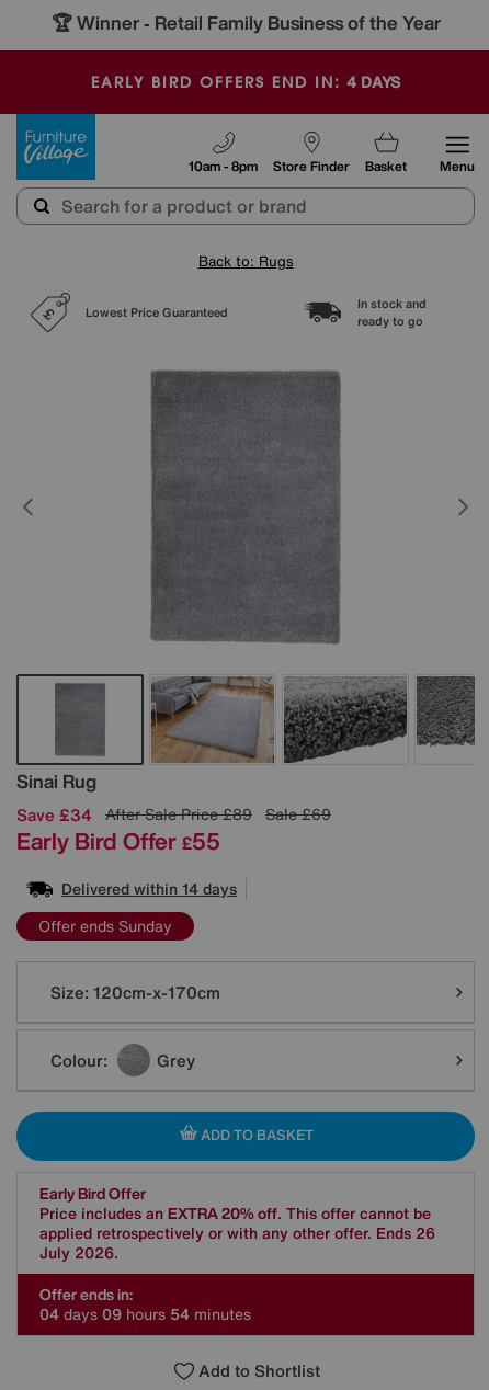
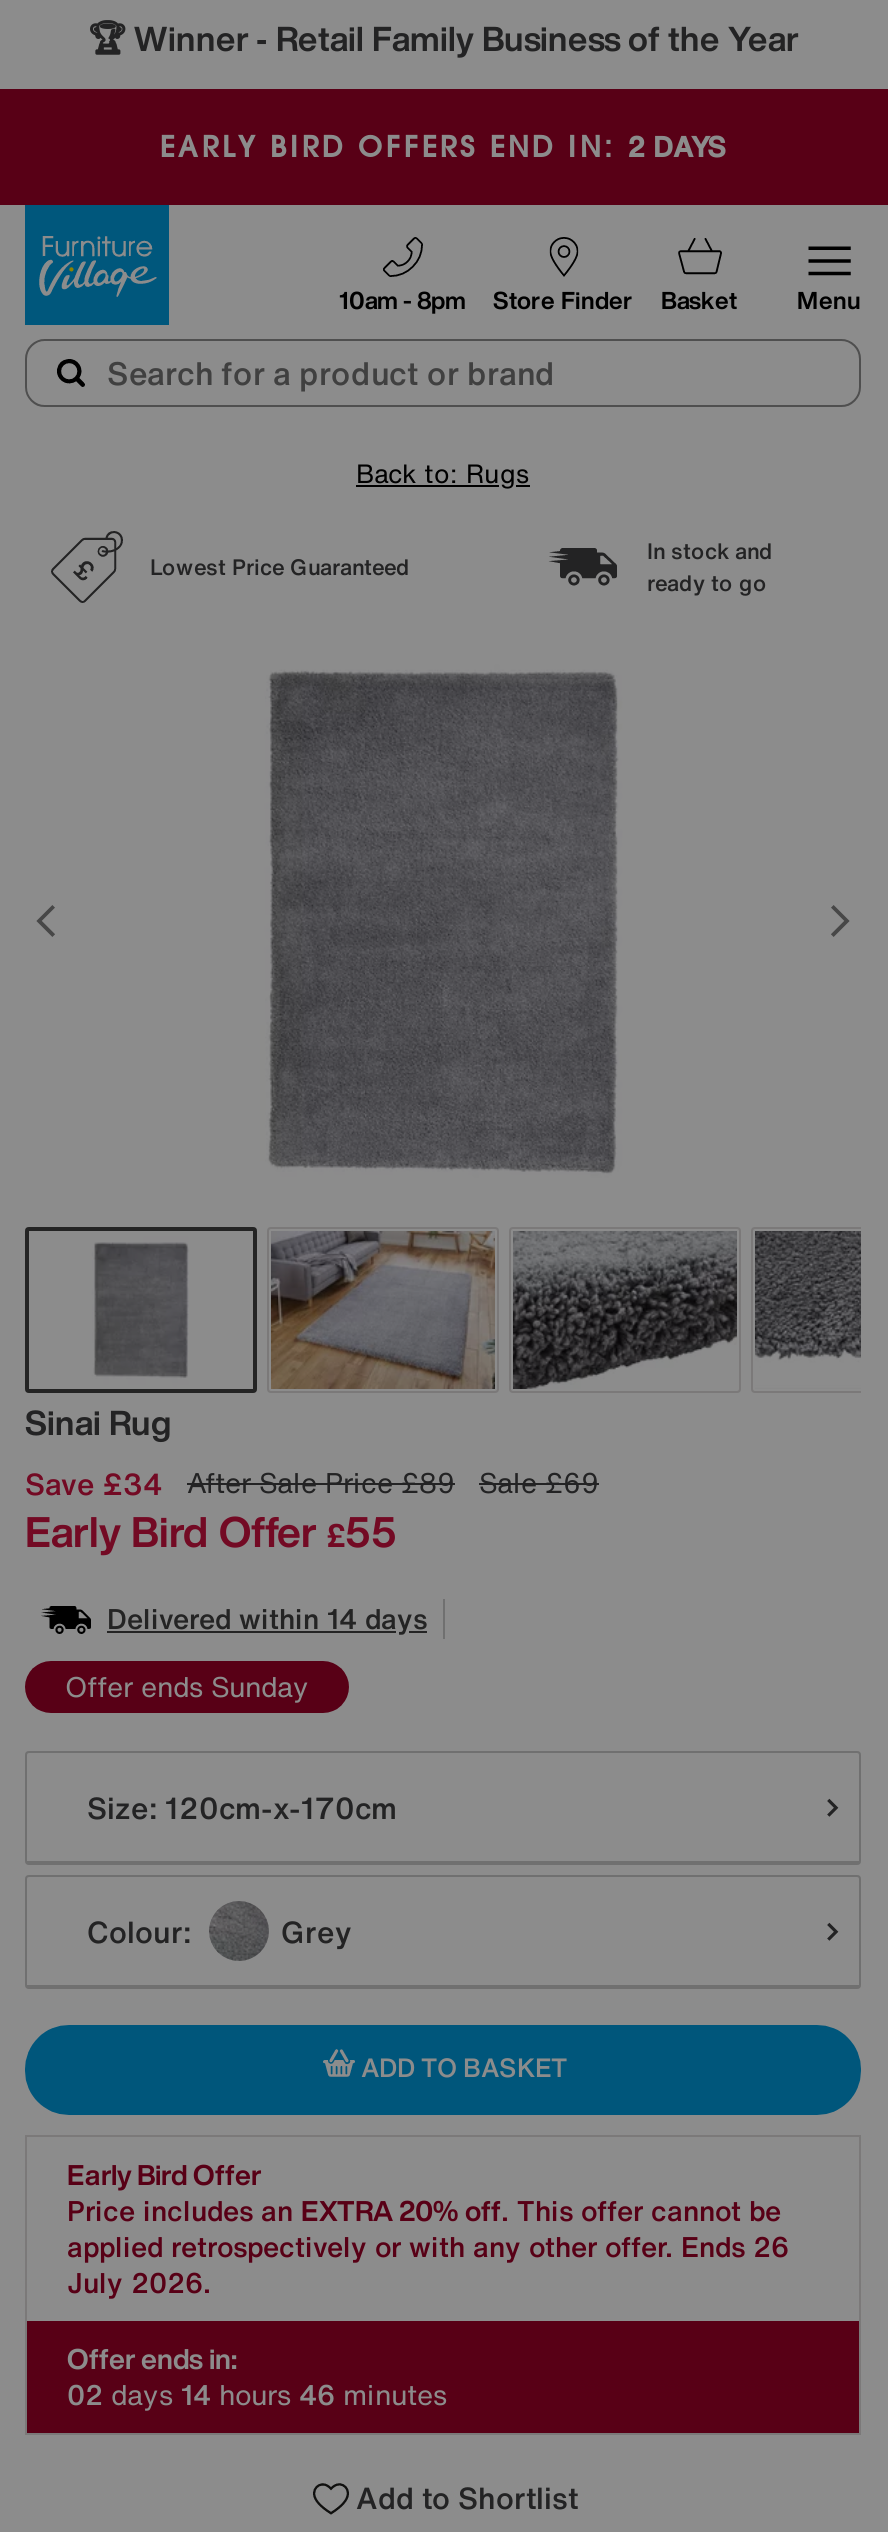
[91,70,400,93] EARLY BIRD OFFERS END IN: 4 DAYS -> [161,125,725,167] EARLY BIRD OFFERS END IN: 2 DAYS
[39,1302,251,1325] 04 days 09 hours 54 minutes -> [67,2373,447,2415] 02 days 14 hours 46 minutes

